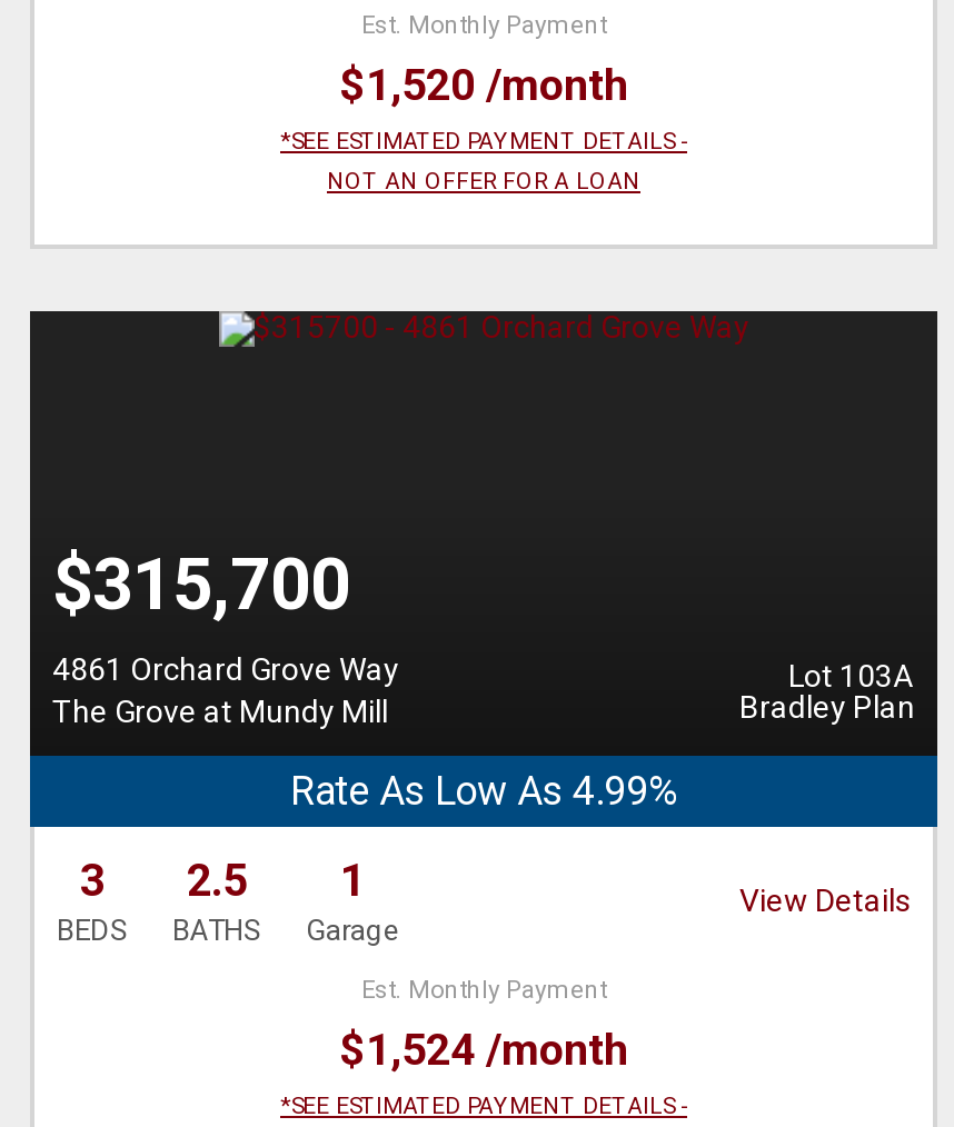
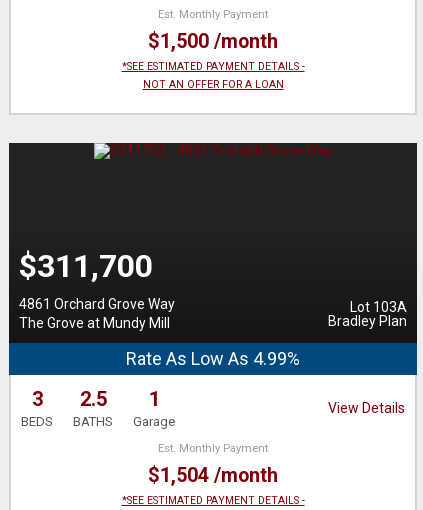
[339,60,628,111] $1,520 /month -> [148,30,278,53] $1,500 /month
[52,542,350,627] $315,700 -> [19,247,153,285] $311,700
[339,1025,628,1076] $1,524 /month -> [148,464,278,487] $1,504 /month

